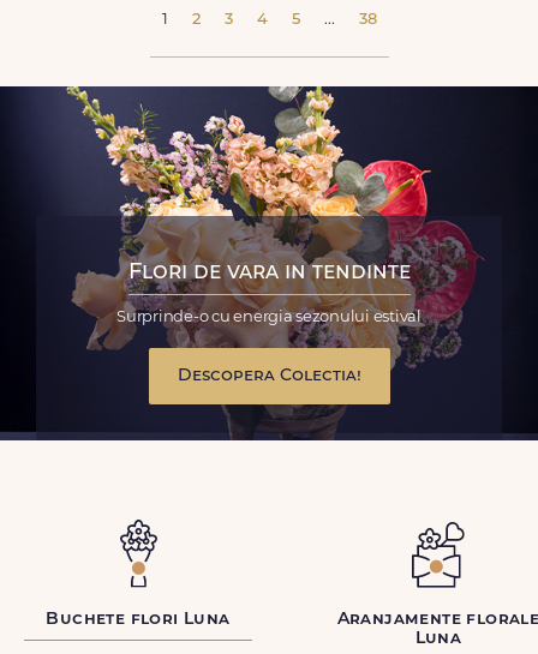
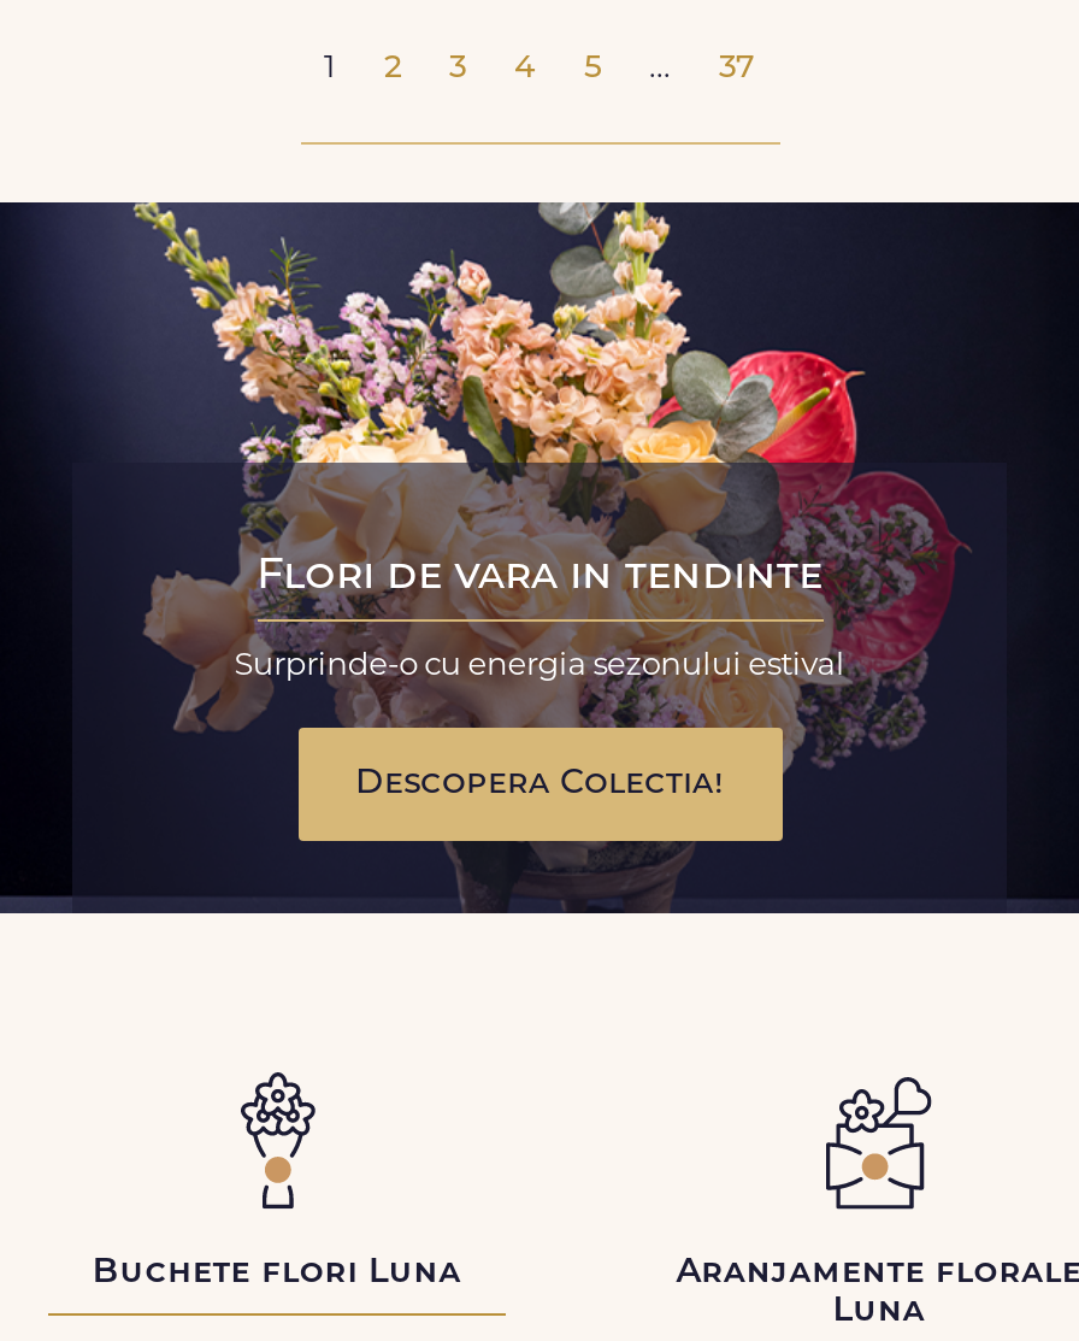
[358,12,376,28] 38 -> [719,53,755,84] 37

